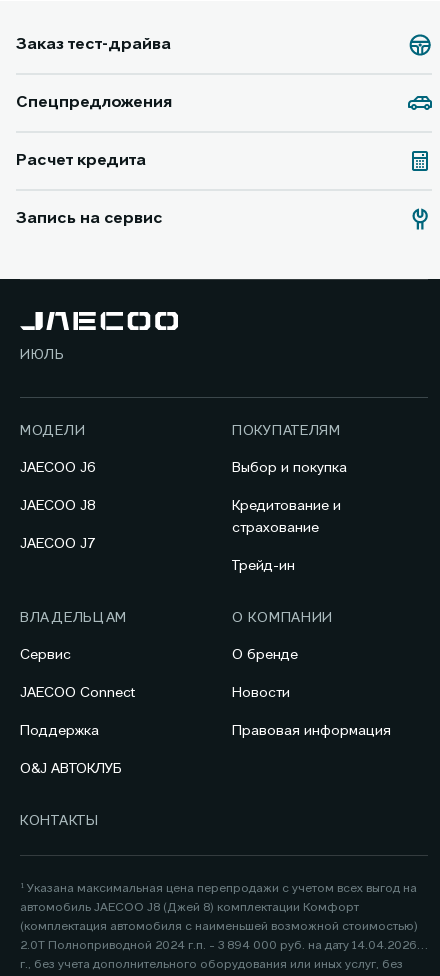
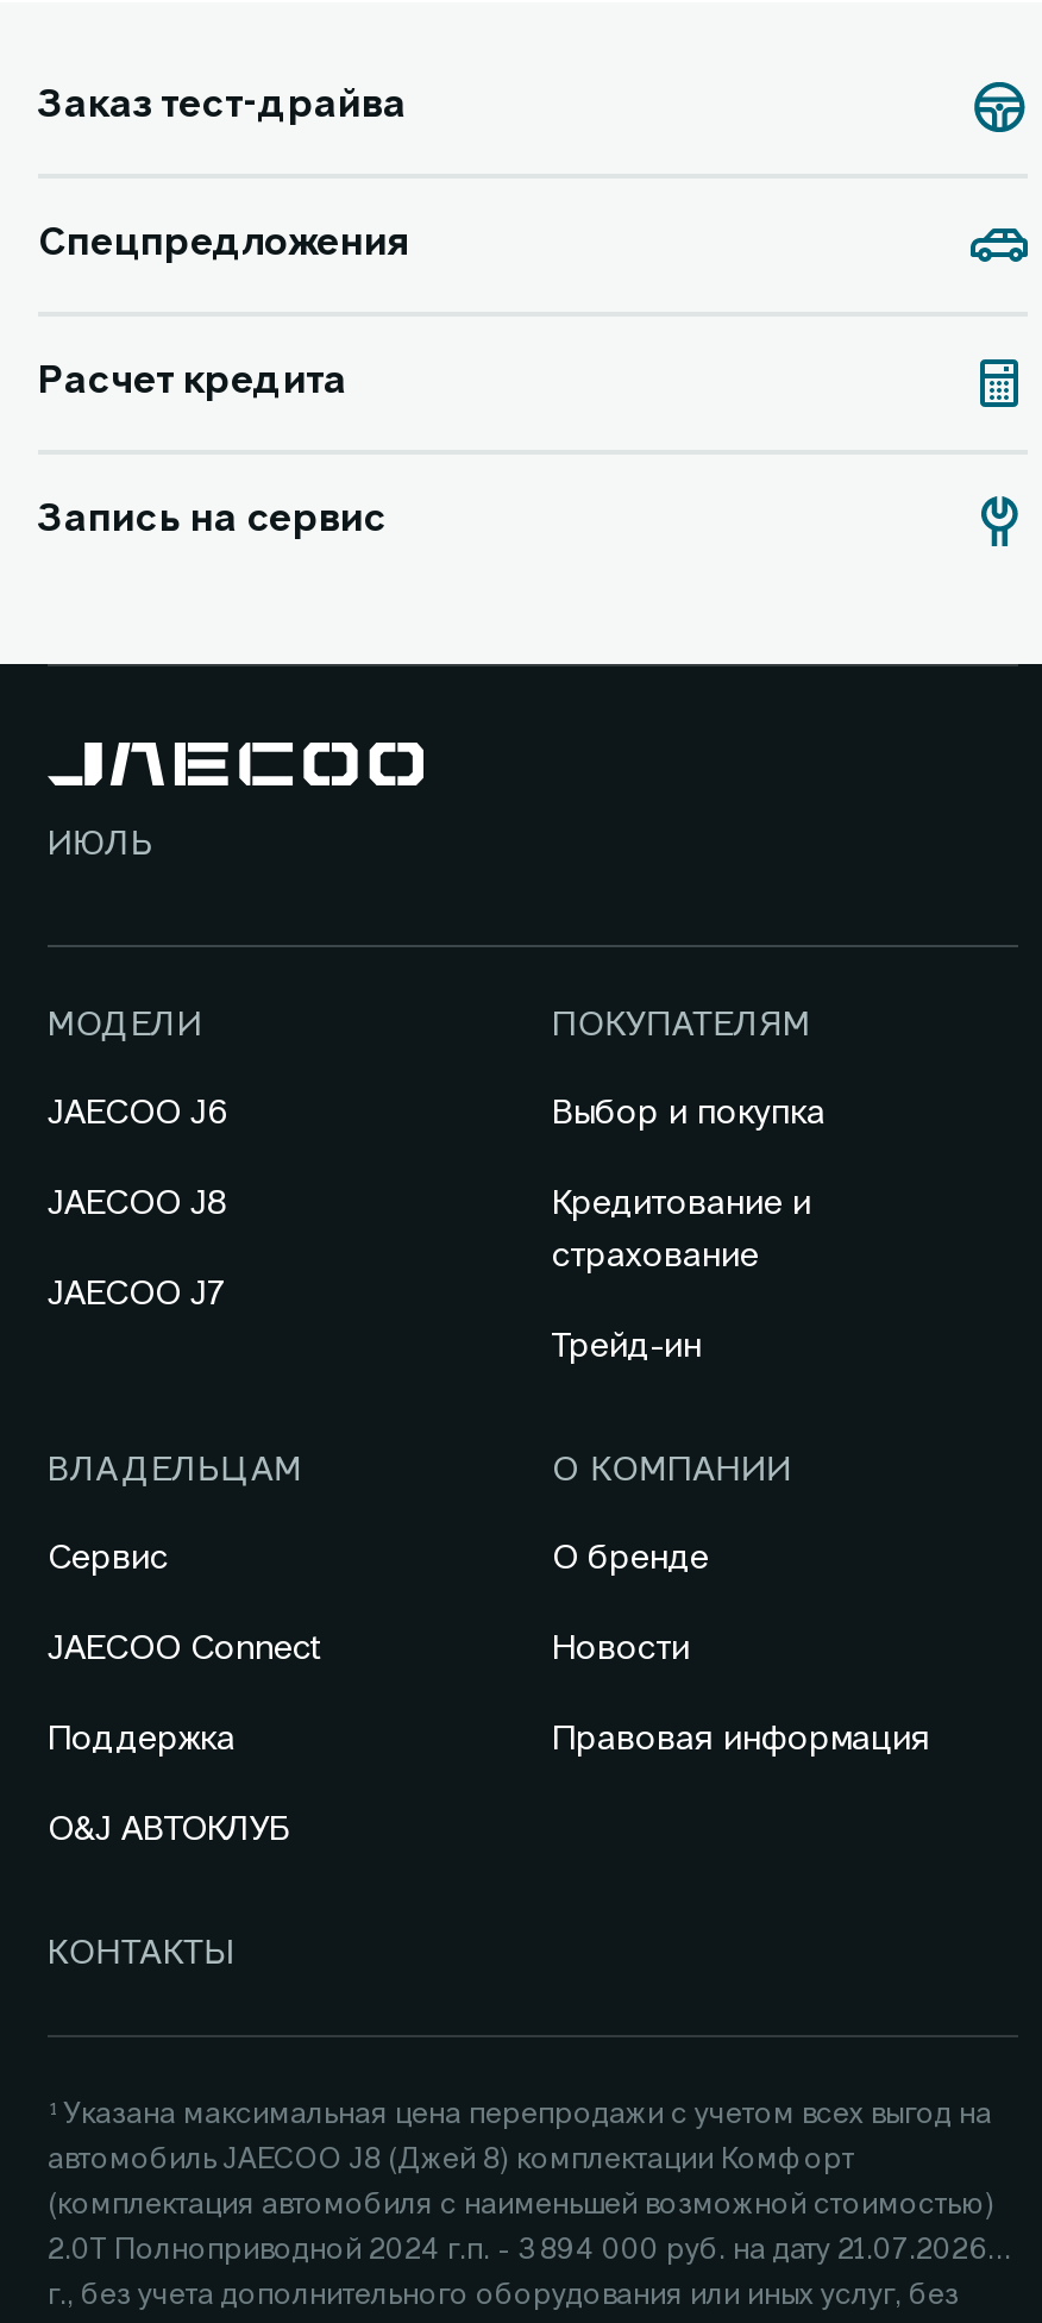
[20,940,417,952] 2.0Т Полноприводной 2024 г.п. - 3 894 000 руб. на дату 14.04.2026 -> [48,2237,987,2266] 2.0Т Полноприводной 2024 г.п. - 3 894 000 руб. на дату 21.07.2026

